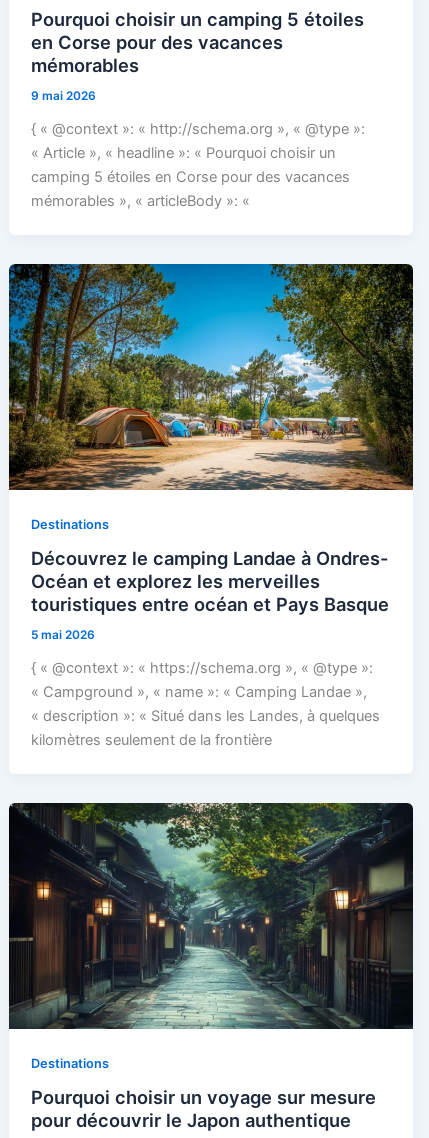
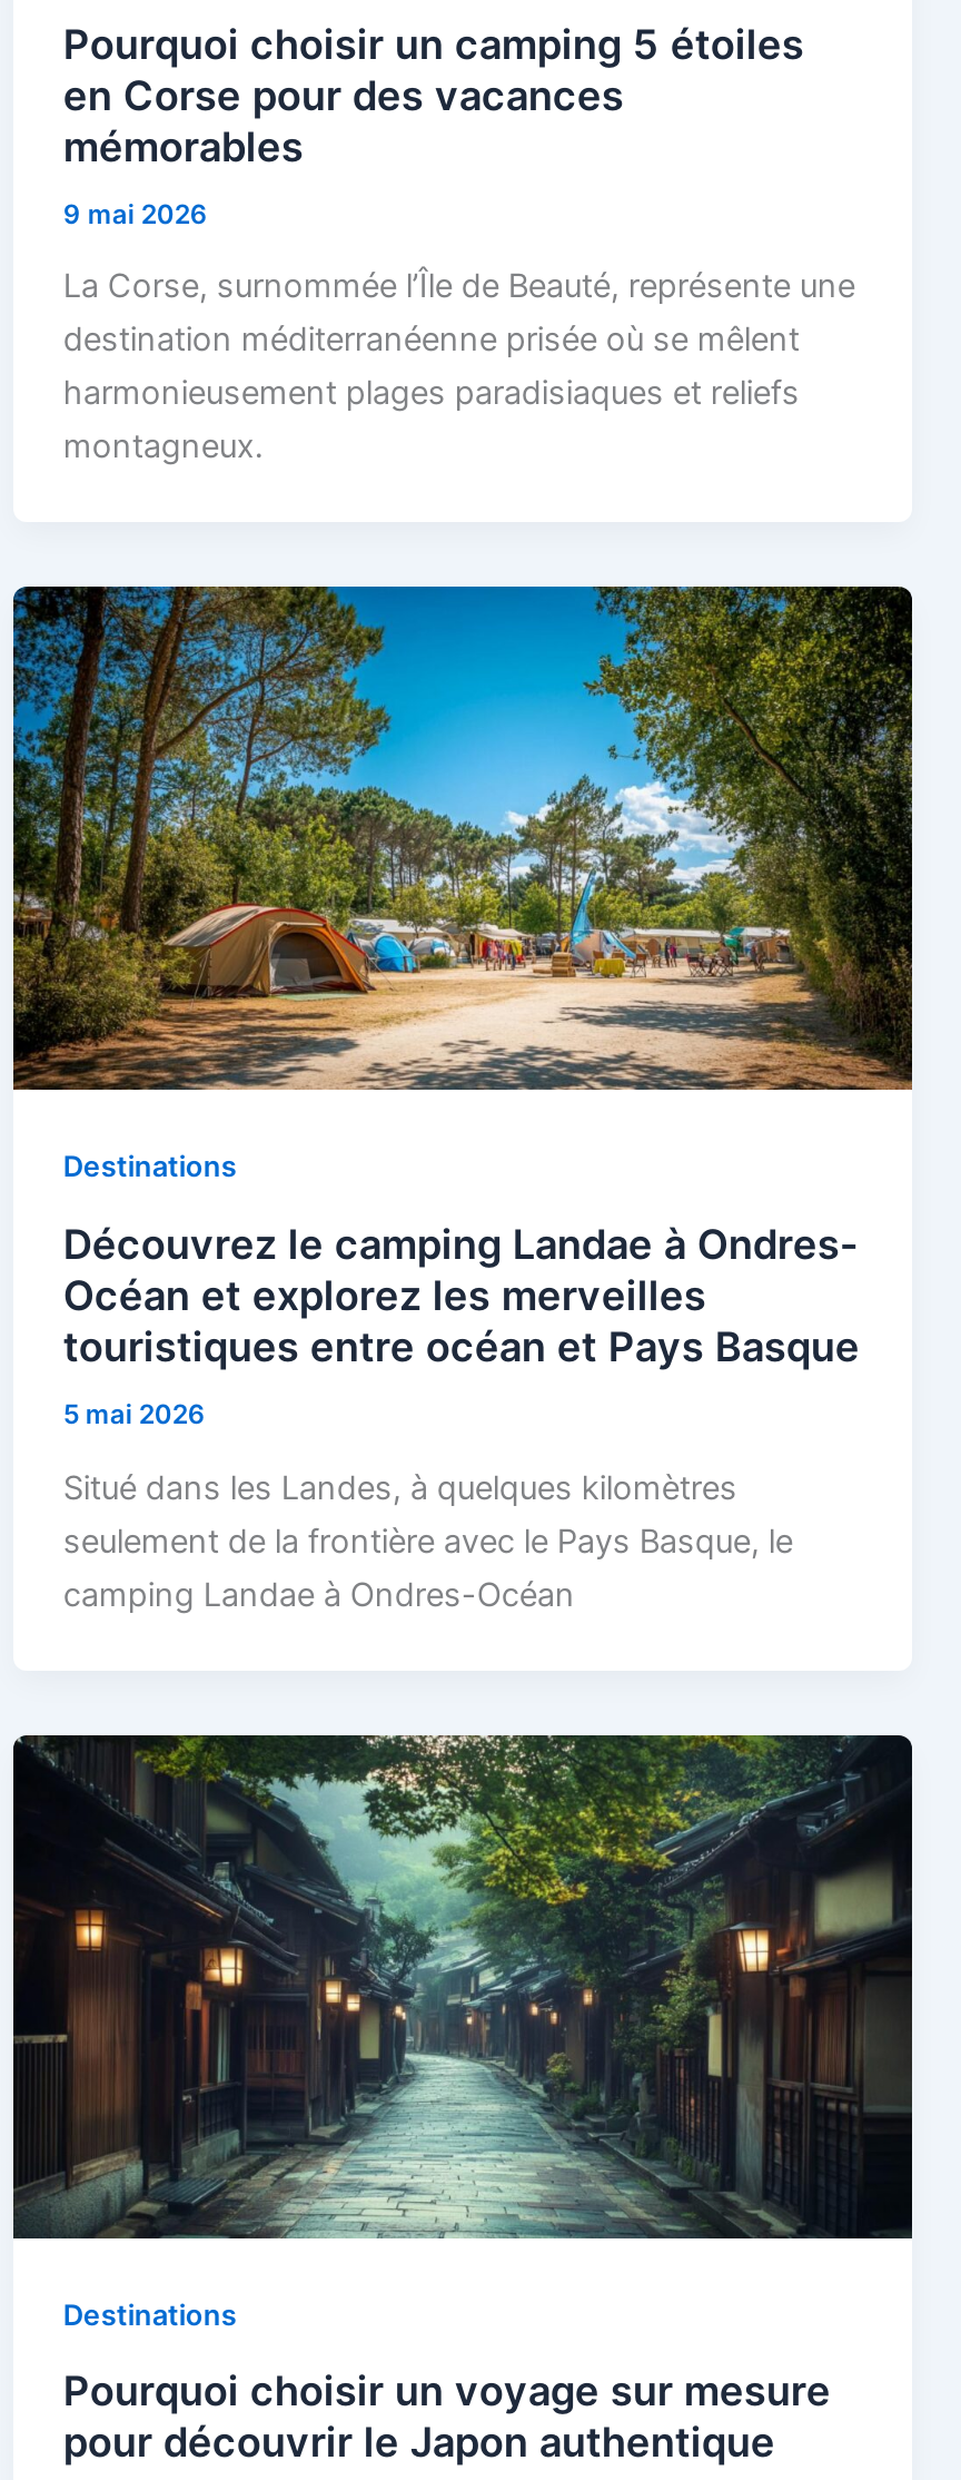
[31,120,365,210] { « @context »: « http://schema.org », « @type »: | « Article », « headline »: « Pourquoi choisir un | camping 5 étoiles en Corse pour des vacances | mémorables », « articleBody »: « -> [63,266,855,467] La Corse, surnommée l’Île de Beauté, représente une | destination méditerranéenne prisée où se mêlent | harmonieusement plages paradisiaques et reliefs | montagneux.
[31,659,380,749] { « @context »: « https://schema.org », « @type »: | « Campground », « name »: « Camping Landae », | « description »: « Situé dans les Landes, à quelques | kilomètres seulement de la frontière -> [63,1467,793,1614] Situé dans les Landes, à quelques kilomètres | seulement de la frontière avec le Pays Basque, le | camping Landae à Ondres-Océan

